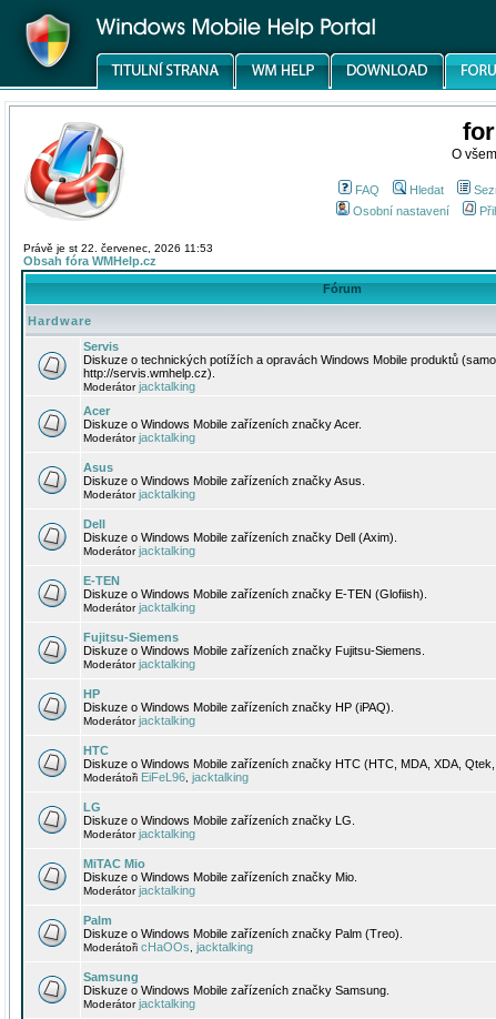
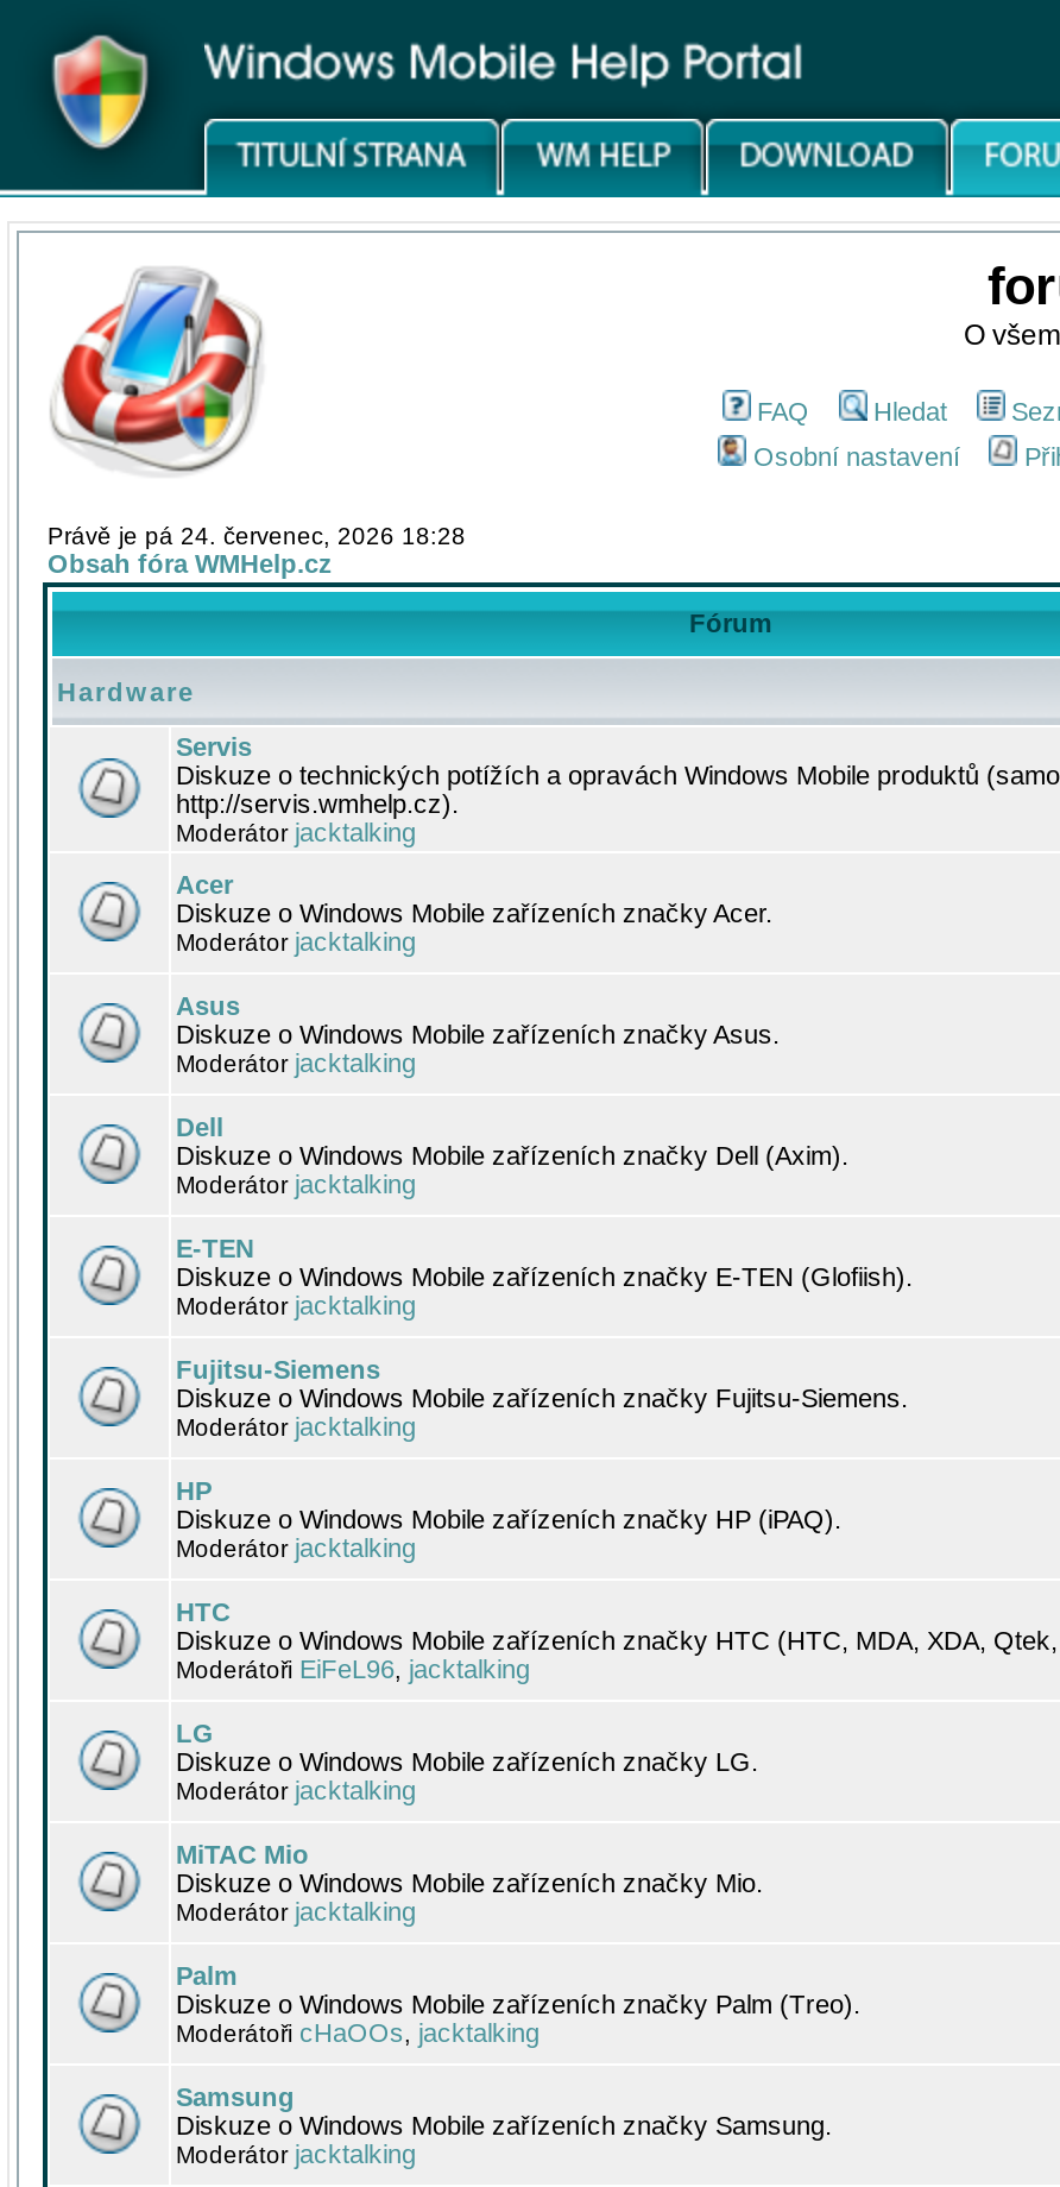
[23,242,213,254] Právě je st 22. červenec, 2026 11:53 -> [48,523,466,549] Právě je pá 24. červenec, 2026 18:28

